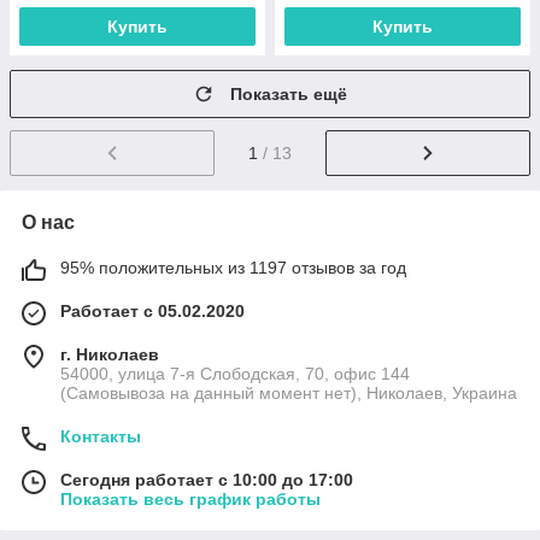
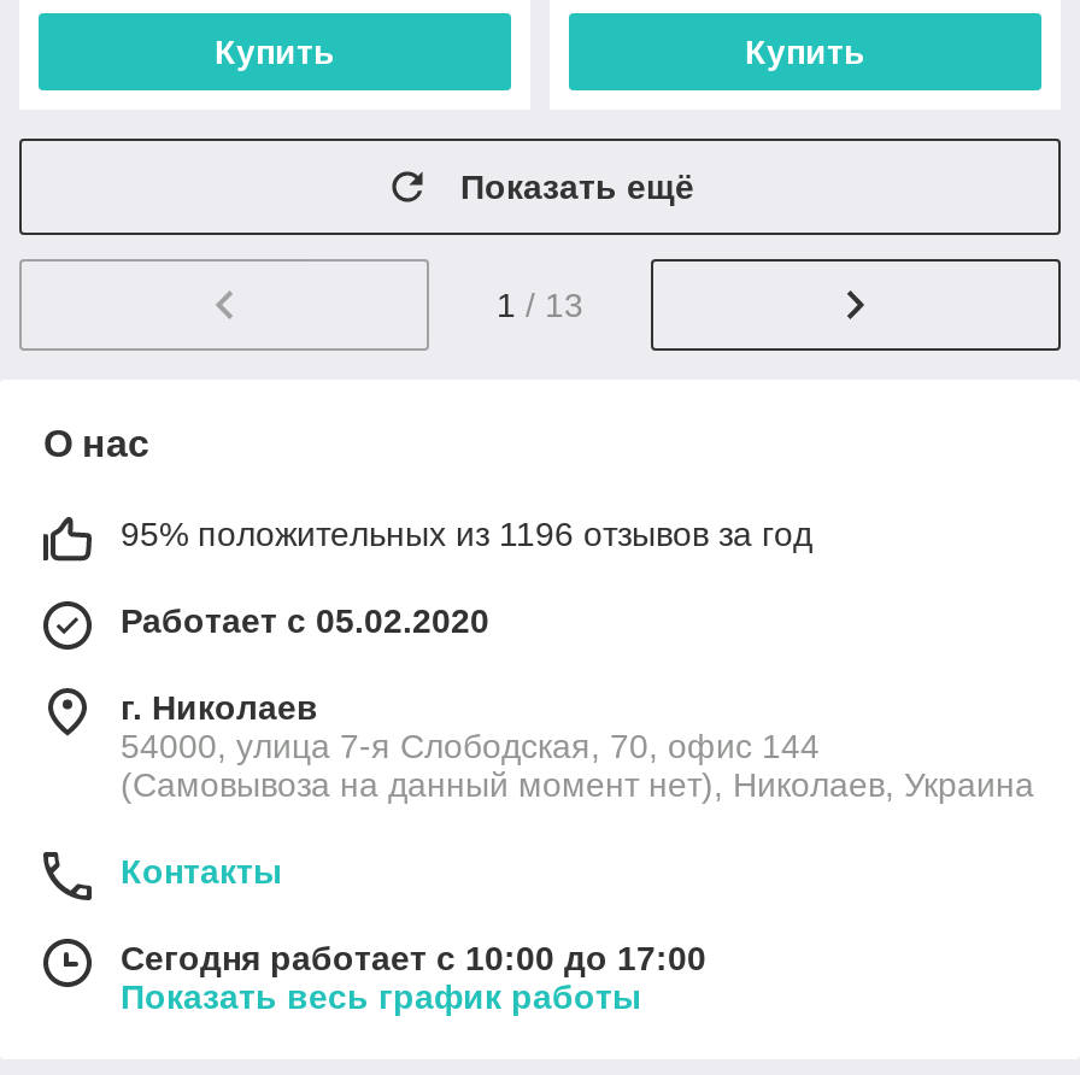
[60,258,406,277] 95% положительных из 1197 отзывов за год -> [121,515,812,553] 95% положительных из 1196 отзывов за год

